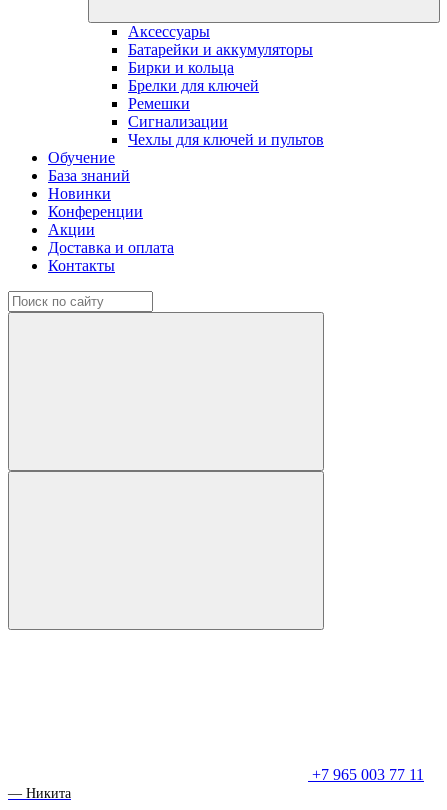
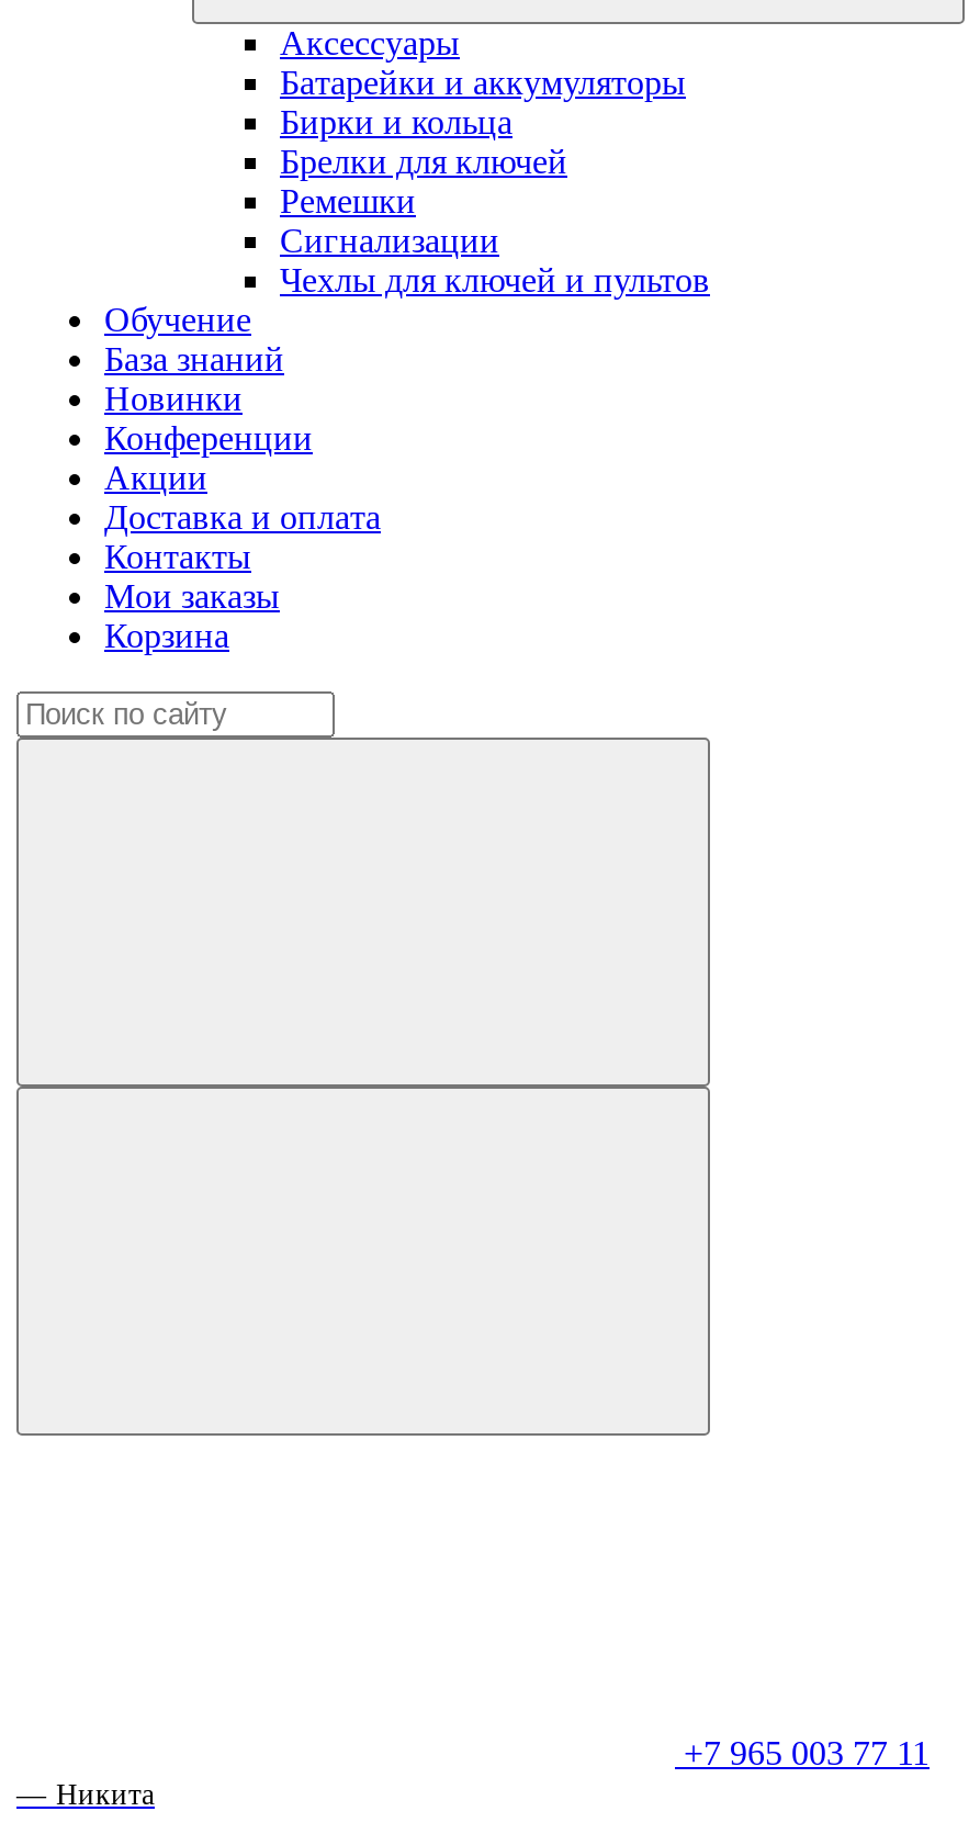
none -> [104,577,280,654] Мои заказы | Корзина

